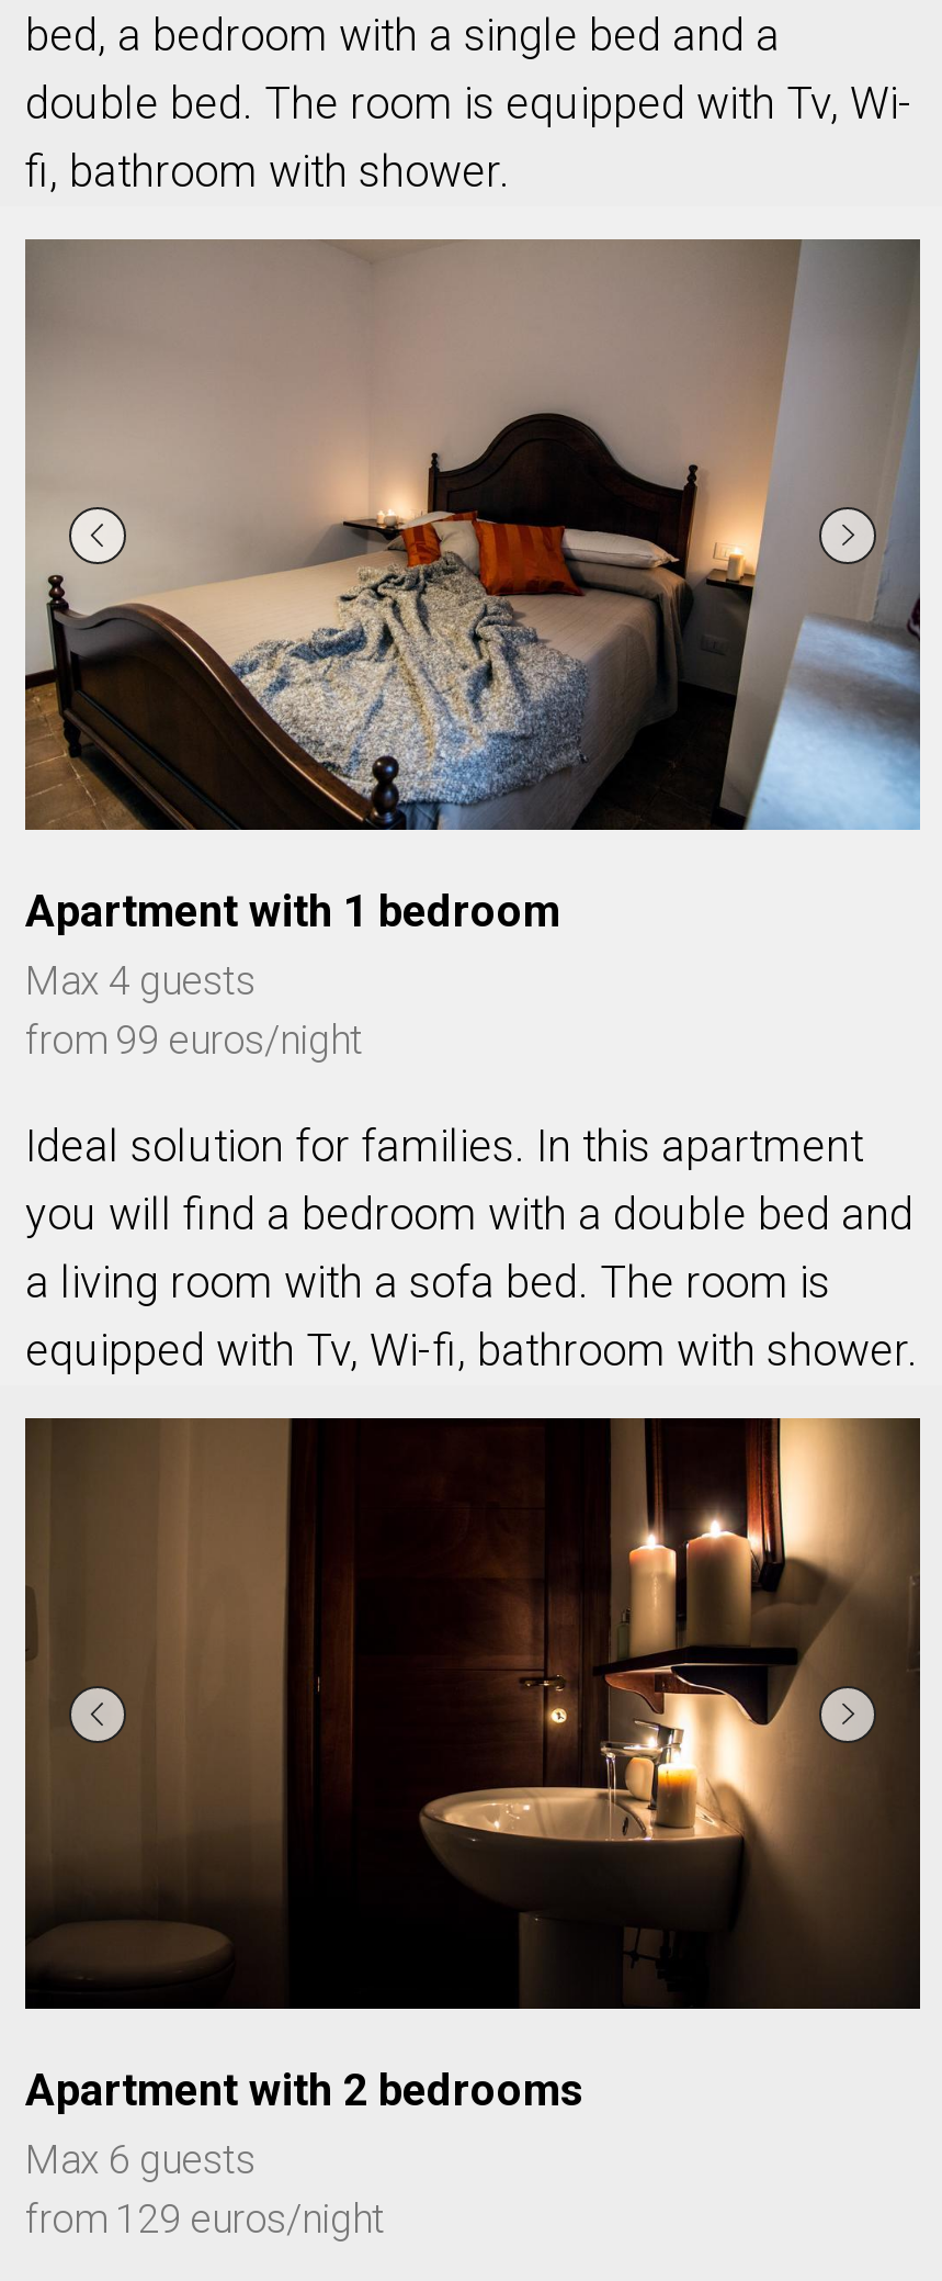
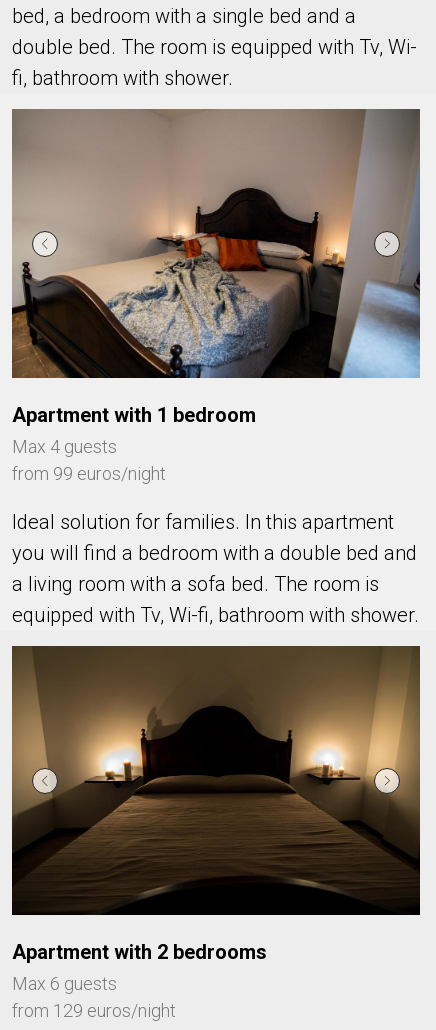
[25,1416,920,2007] [image] -> [12,645,420,913] [image]

